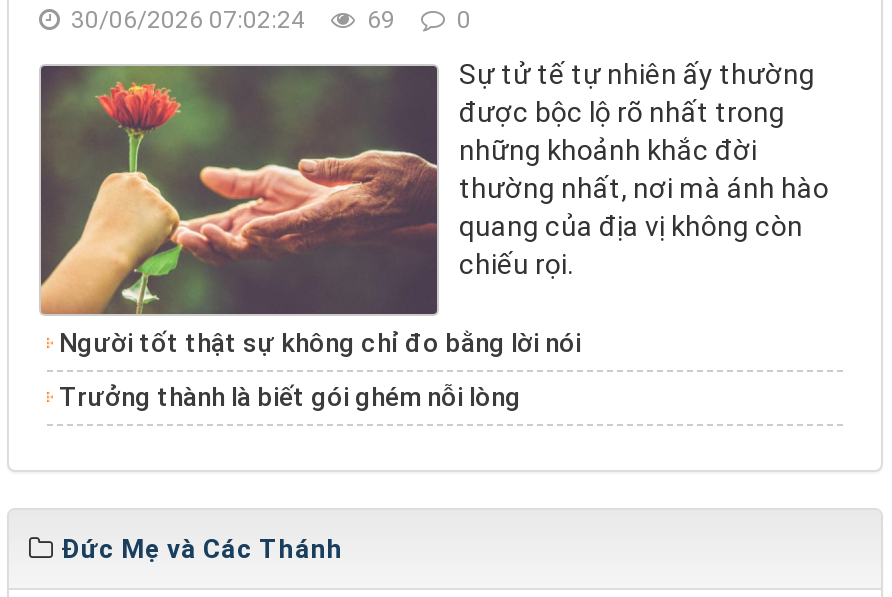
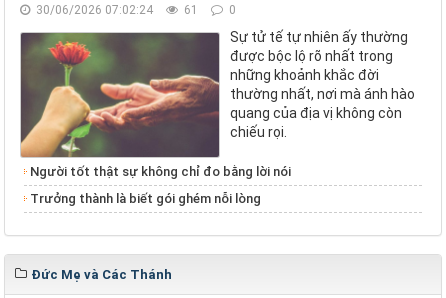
[65,6,471,34] 30/06/2026 07:02:24 69 0 -> [33,3,236,17] 30/06/2026 07:02:24 61 0

